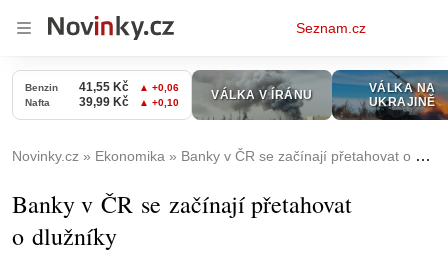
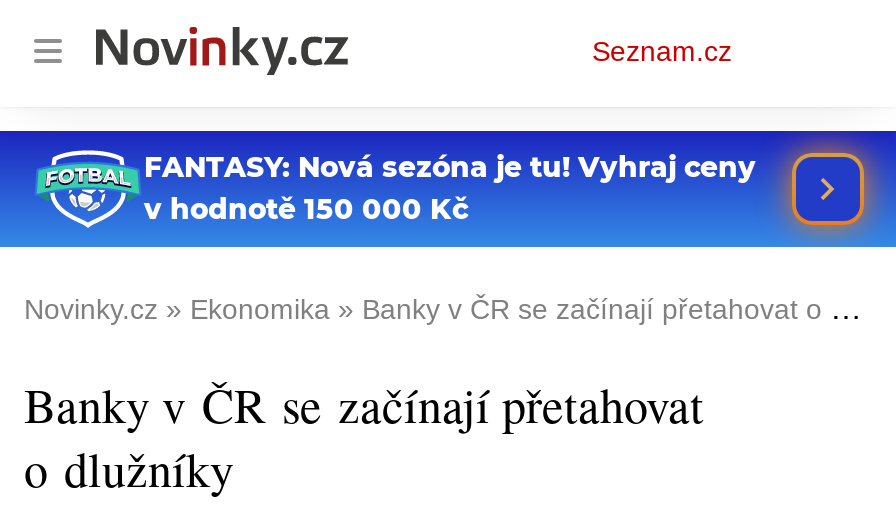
[3,68,445,125] [image] -> [6,129,890,249] [image]

